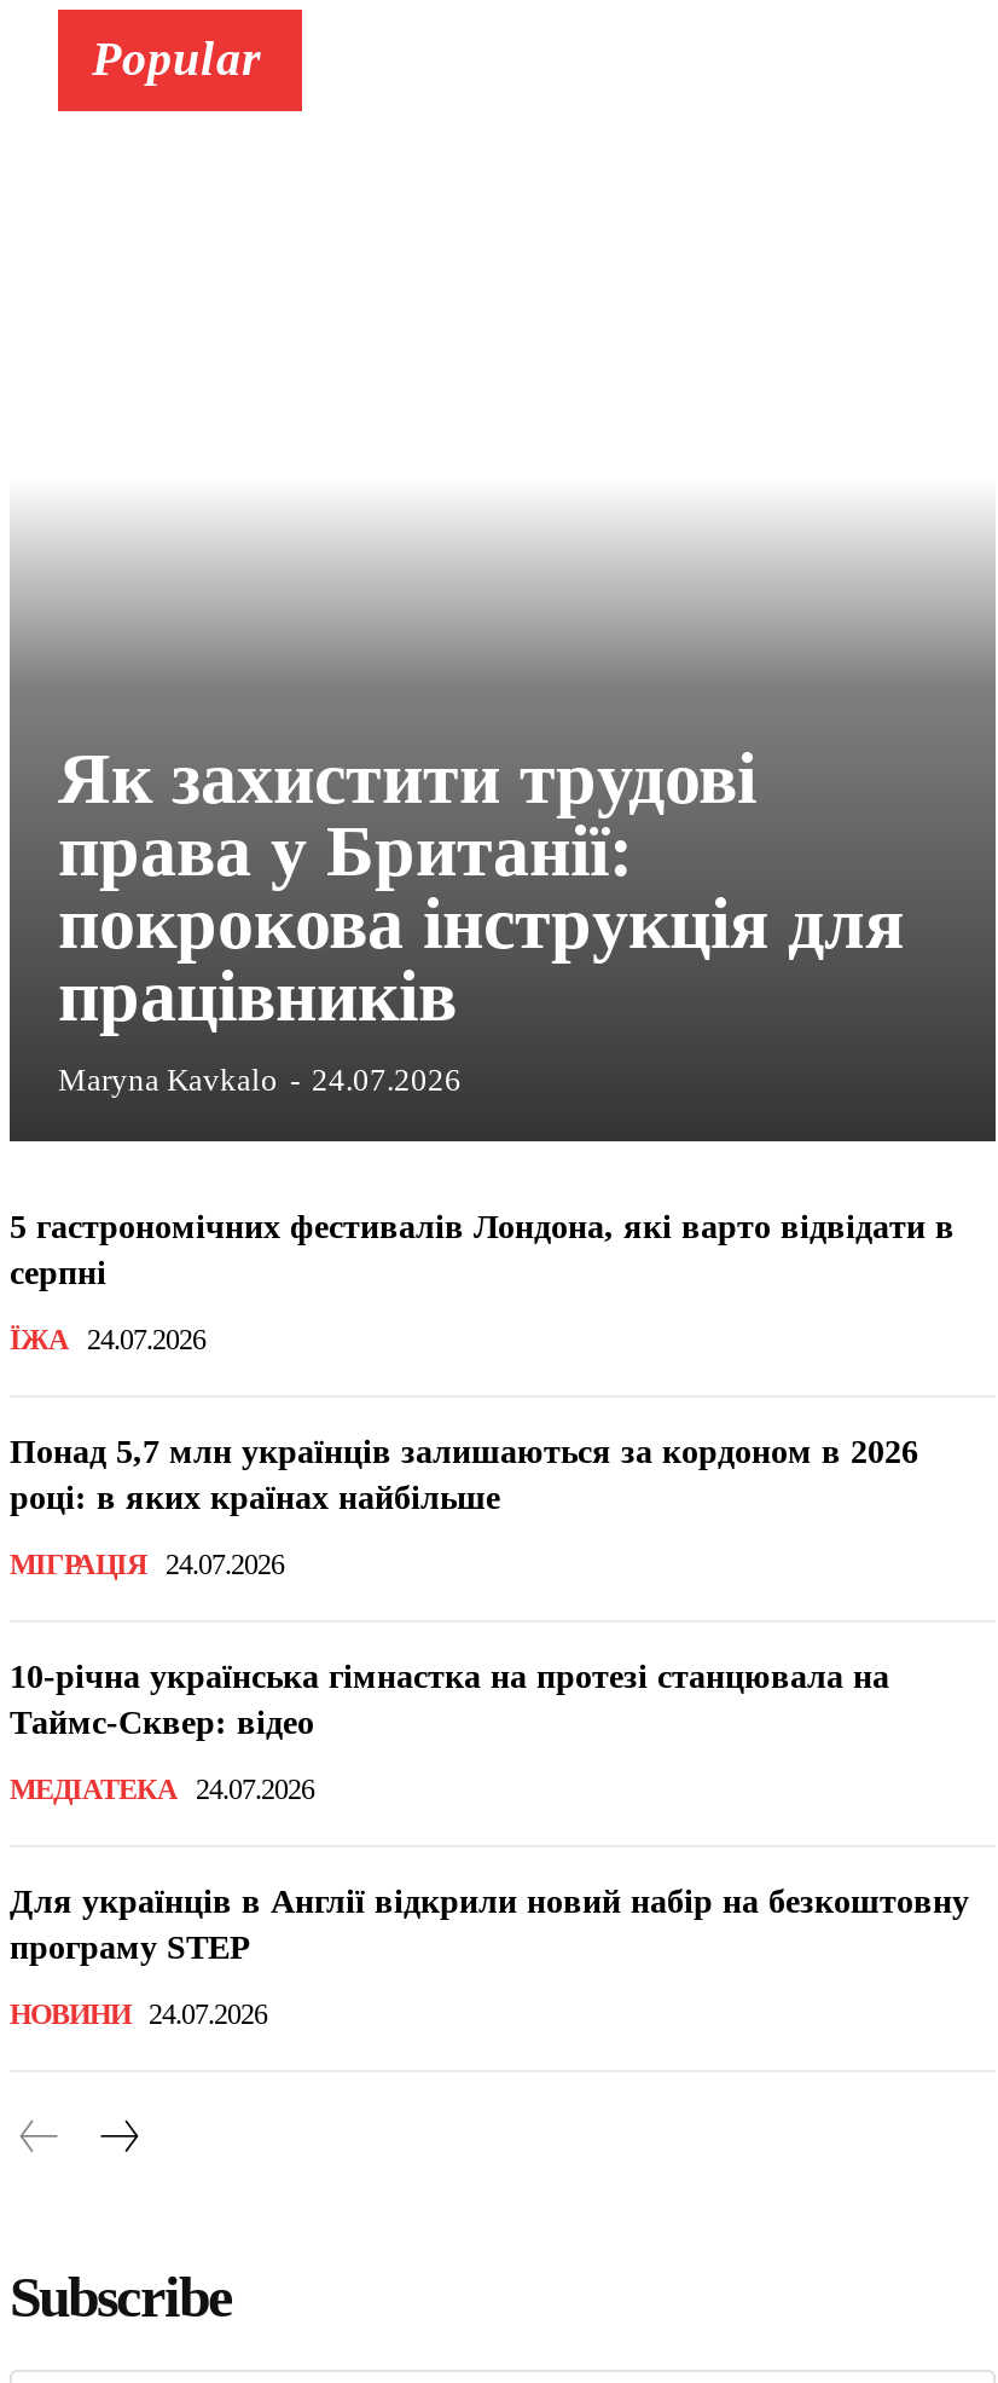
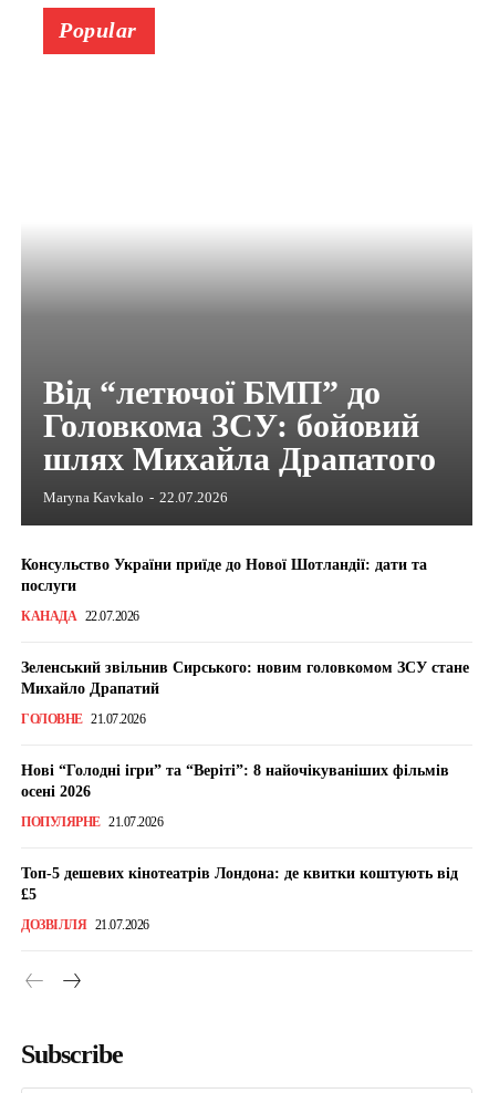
[58,738,904,1098] Як захистити трудові | права у Британії: | покрокова інструкція для | працівників | Maryna Kavkalo - 24.07.2026 -> [43,374,436,506] Від “летючої БМП” до | Головкома ЗСУ: бойовий | шлях Михайла Драпатого | Maryna Kavkalo - 22.07.2026
[10,1210,955,1292] 5 гастрономічних фестивалів Лондона, які варто відвідати в | серпні -> [21,557,427,594] Консульство України приїде до Нової Шотландії: дати та | послуги
[10,1323,205,1357] ЇЖА 24.07.2026 -> [21,609,139,624] КАНАДА 22.07.2026
[10,1434,918,1517] Понад 5,7 млн українців залишаються за кордоном в 2026 | році: в яких країнах найбільше -> [21,660,469,697] Зеленський звільнив Сирського: новим головкомом ЗСУ стане | Михайло Драпатий
[10,1548,284,1582] МІГРАЦІЯ 24.07.2026 -> [21,712,145,727] ГОЛОВНЕ 21.07.2026
[10,1659,889,1741] 10-річна українська гімнастка на протезі станцювала на | Таймс-Сквер: відео -> [21,762,449,800] Нові “Голодні ігри” та “Веріті”: 8 найочікуваніших фільмів | осені 2026
[10,1773,314,1807] МЕДІАТЕКА 24.07.2026 -> [21,814,163,830] ПОПУЛЯРНЕ 21.07.2026
[10,1884,969,1966] Для українців в Англії відкрили новий набір на безкоштовну | програму STEP -> [21,865,458,903] Топ-5 дешевих кінотеатрів Лондона: де квитки коштують від | £5
[10,1998,267,2032] НОВИНИ 24.07.2026 -> [21,917,149,933] ДОЗВІЛЛЯ 21.07.2026

